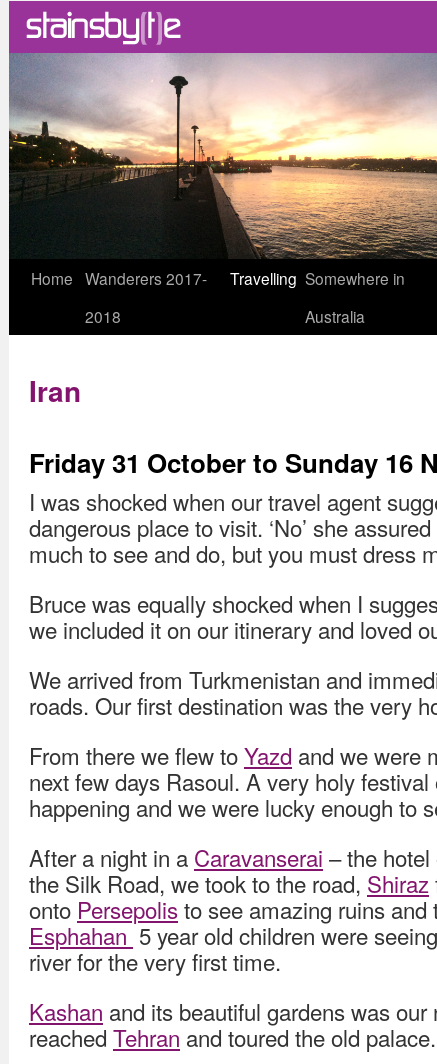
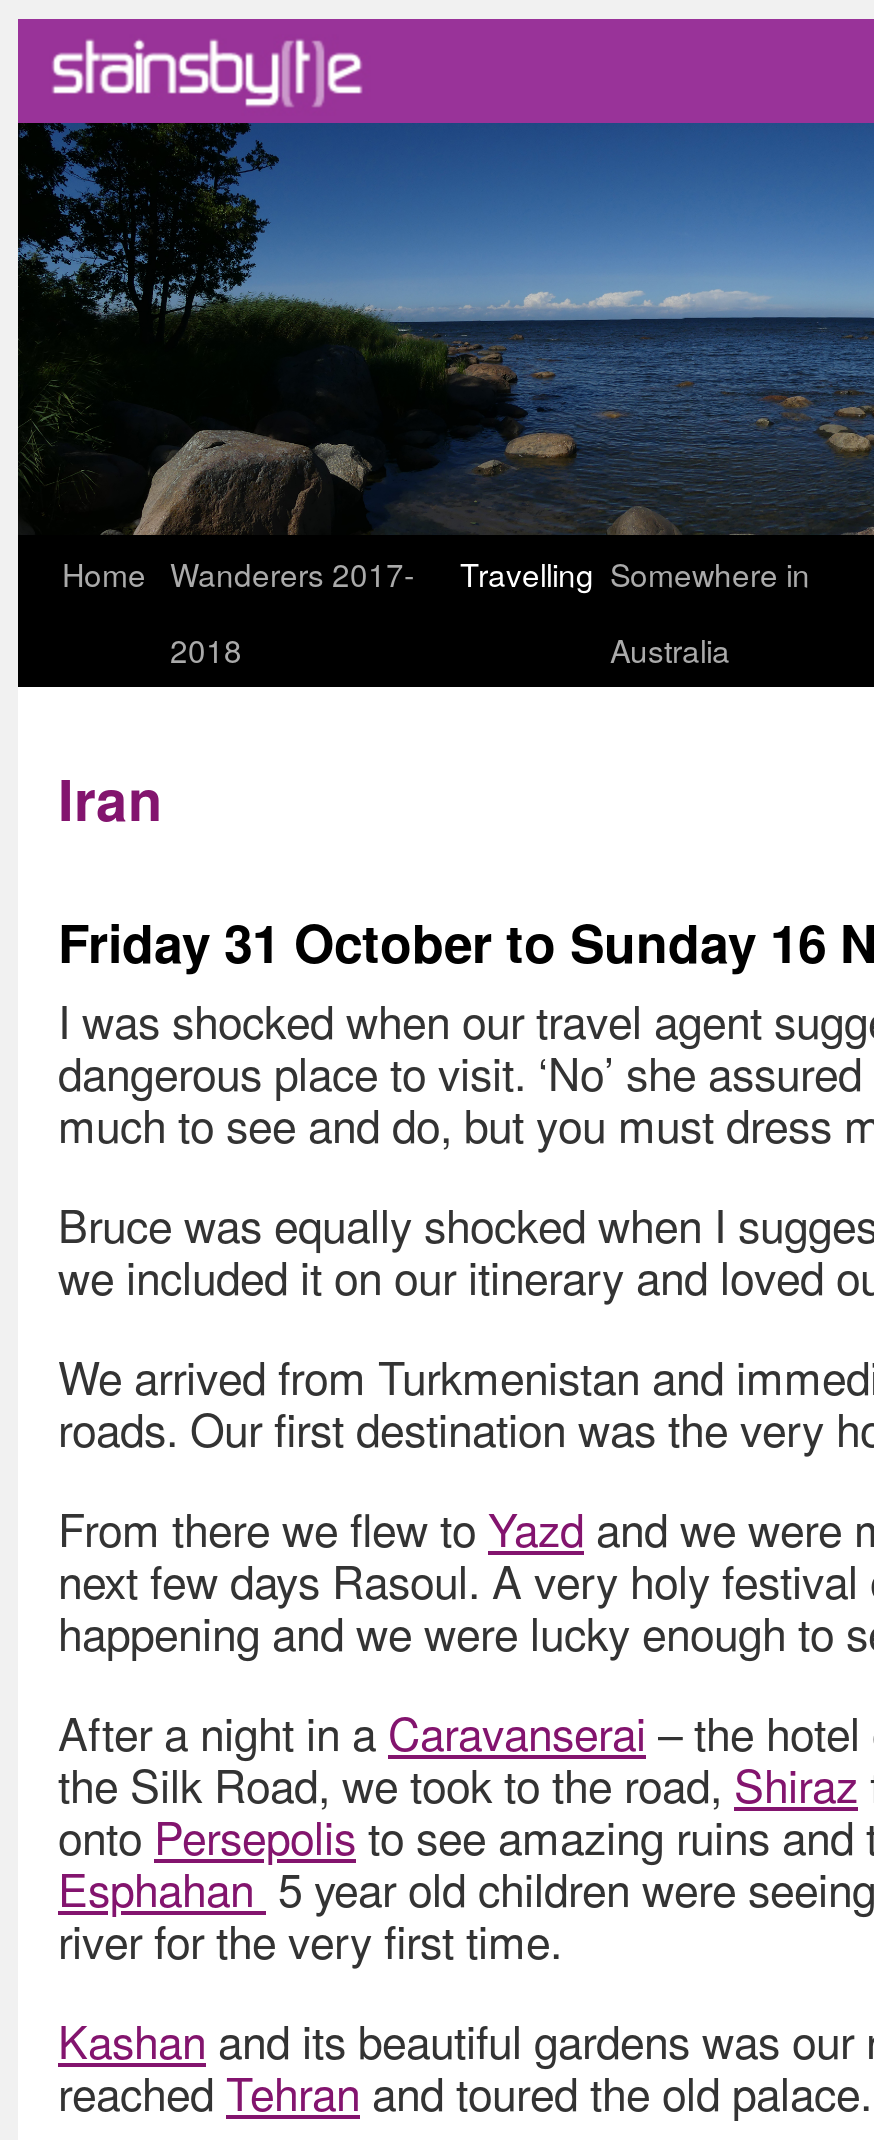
[9,52,434,259] [image] -> [16,121,868,537] [image]

